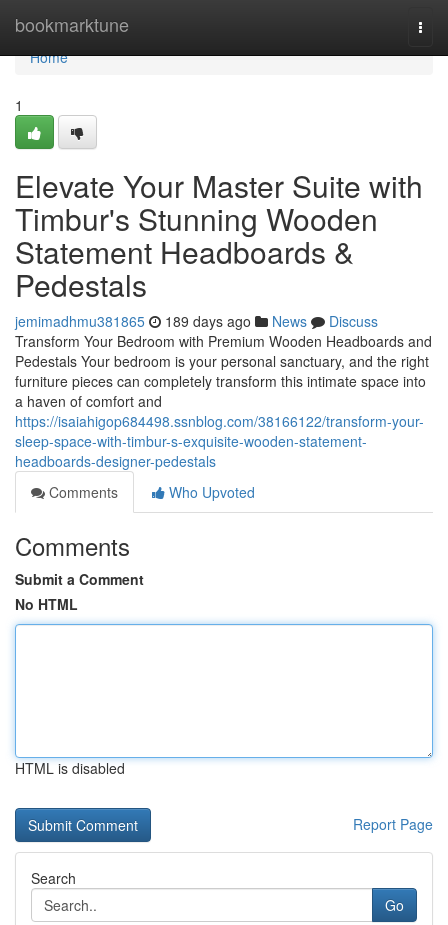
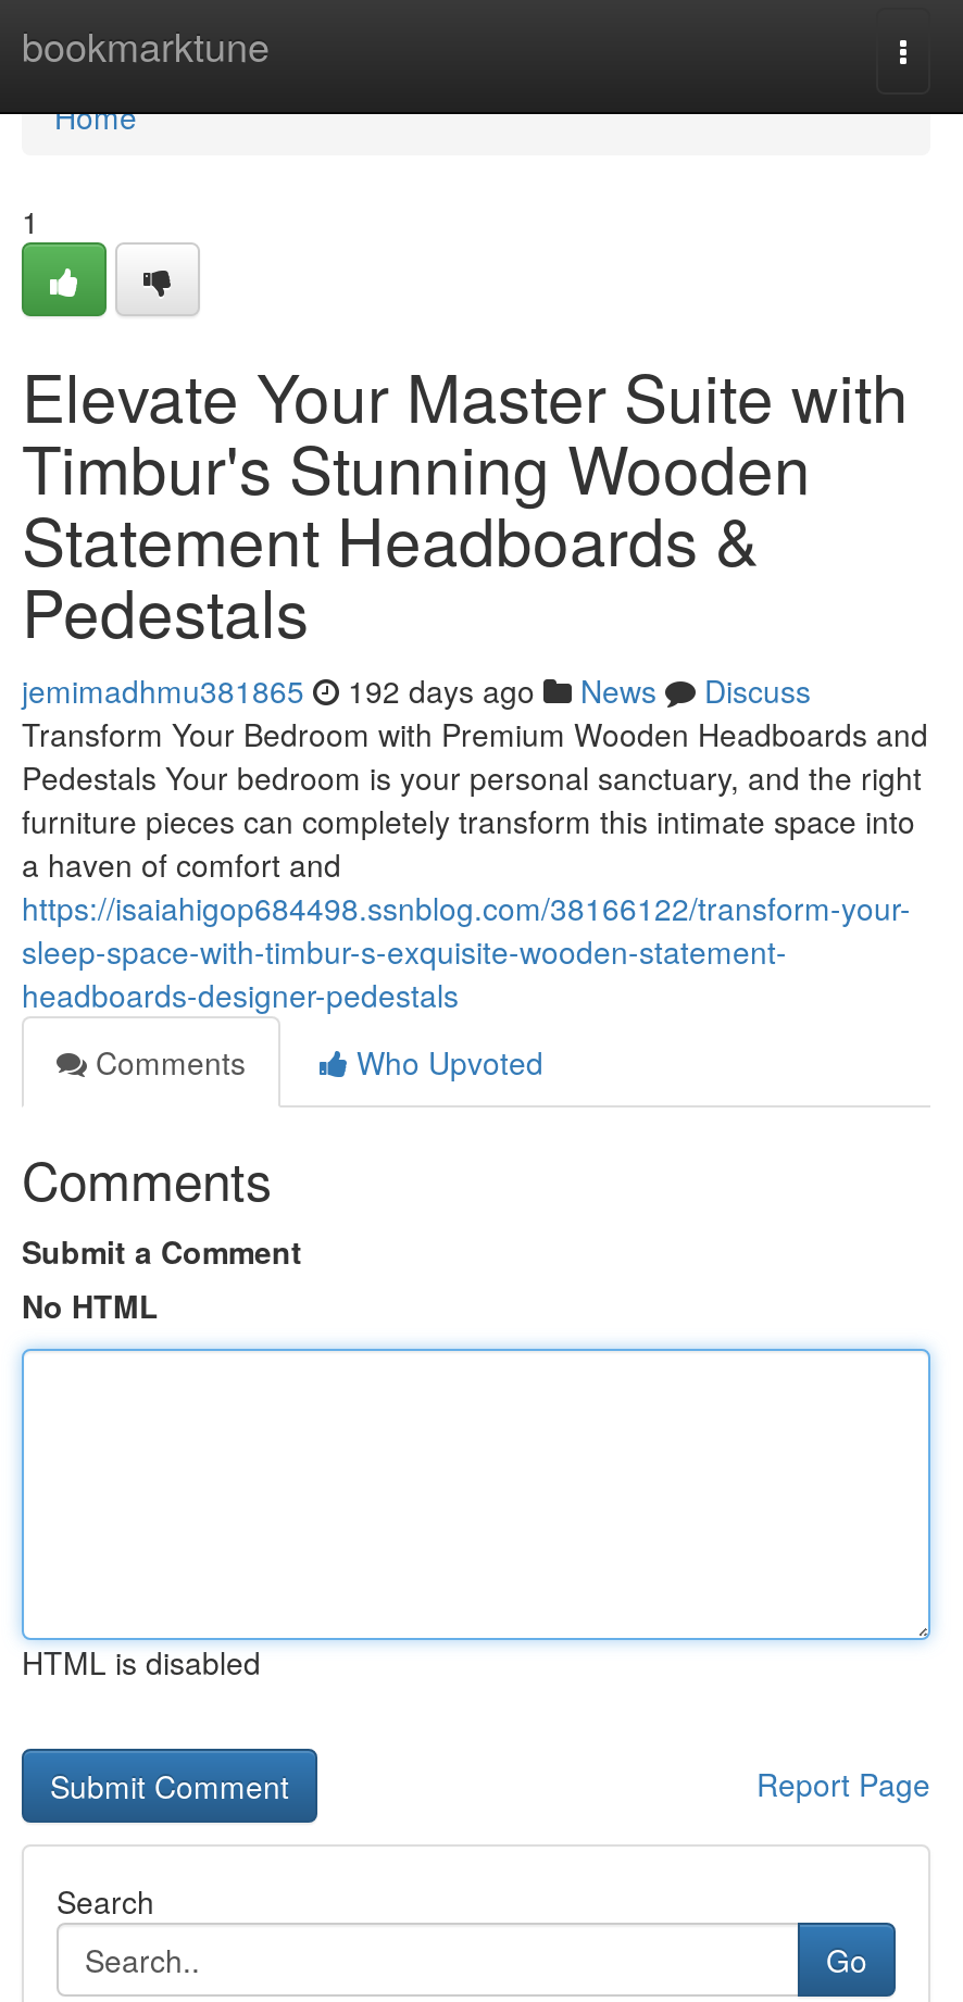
[15,311,378,331] jemimadhmu381865 189 days ago News Discuss -> [22,668,811,712] jemimadhmu381865 192 days ago News Discuss

